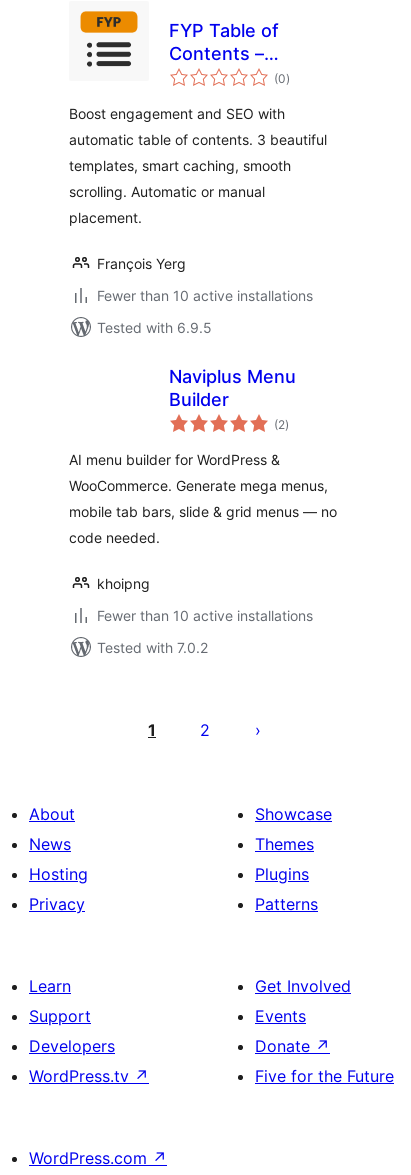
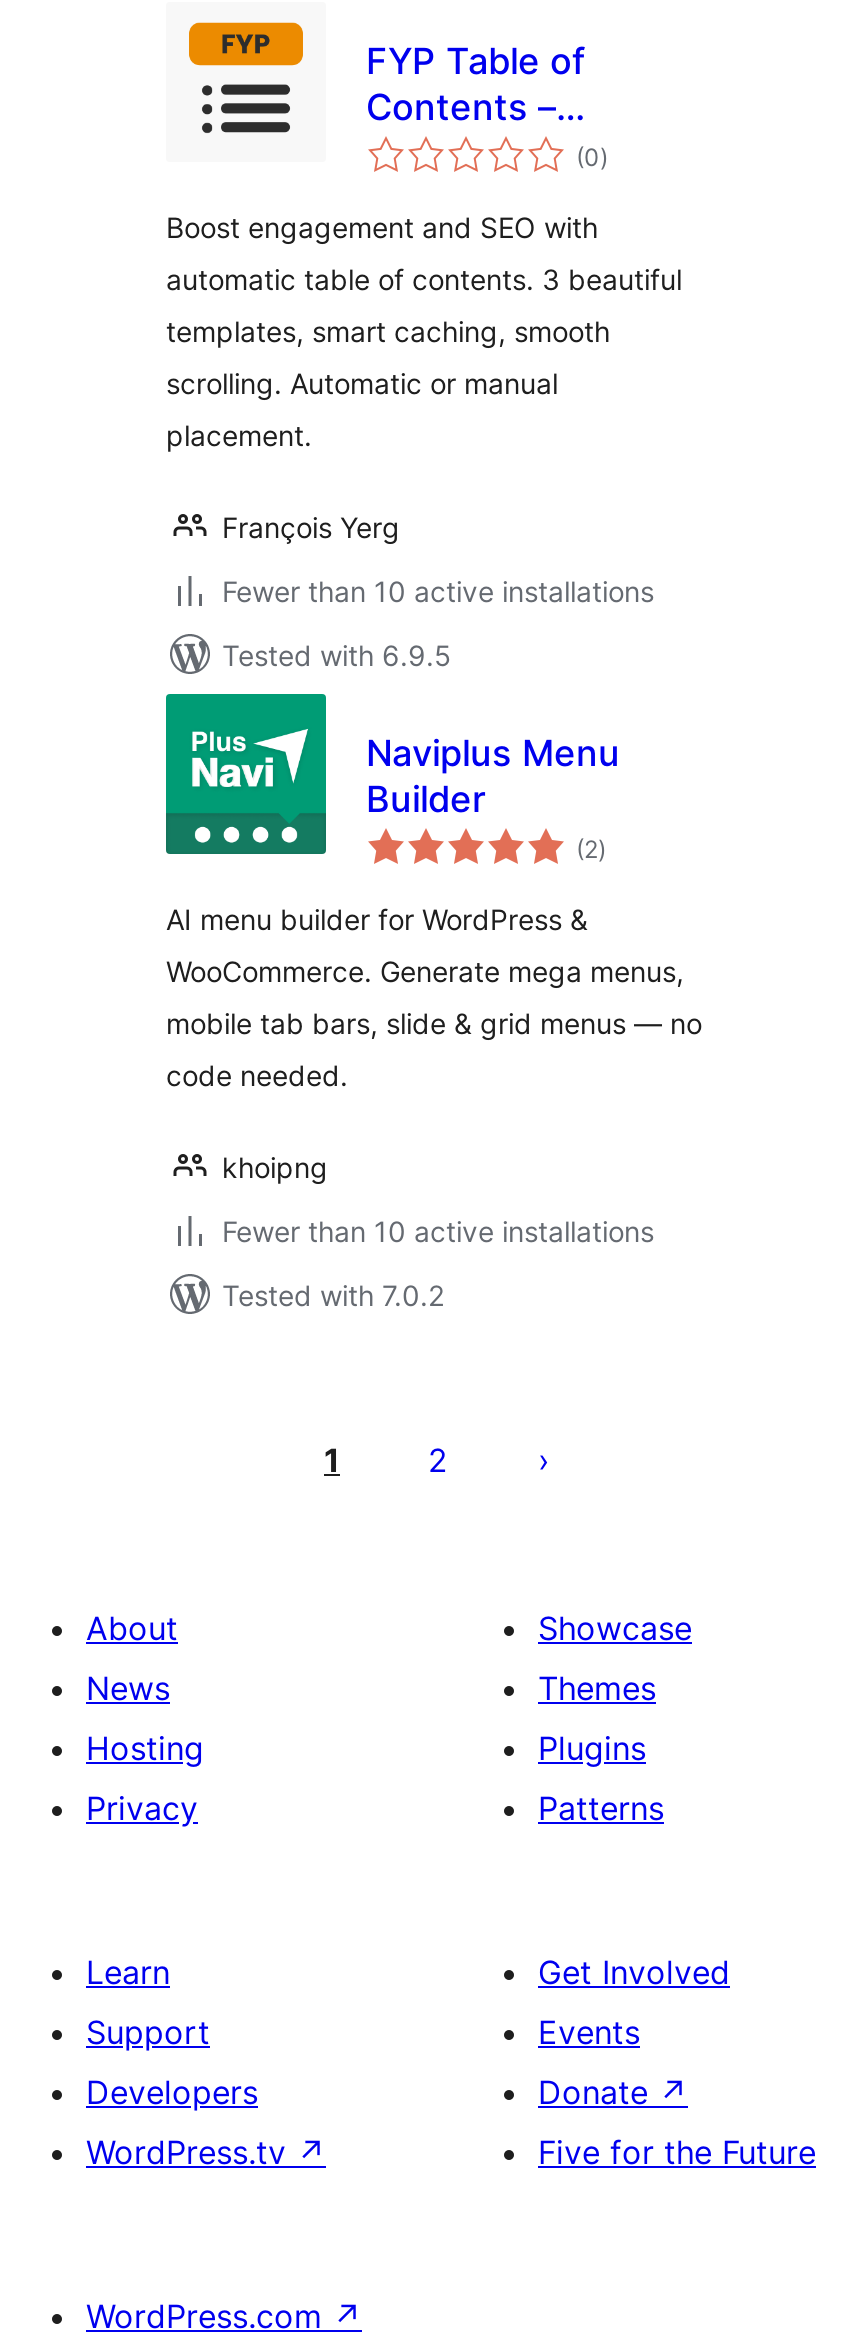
none -> [164,692,328,856] [image]

